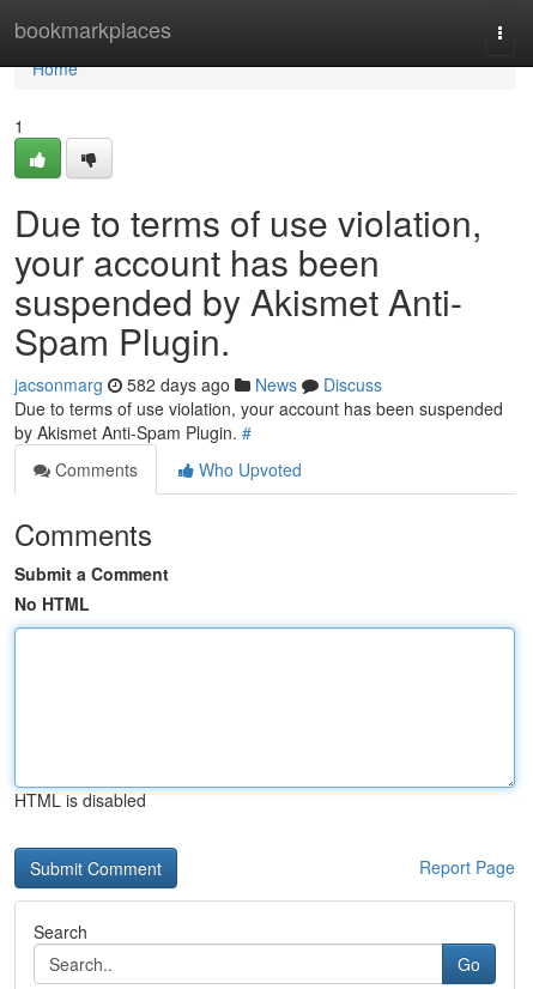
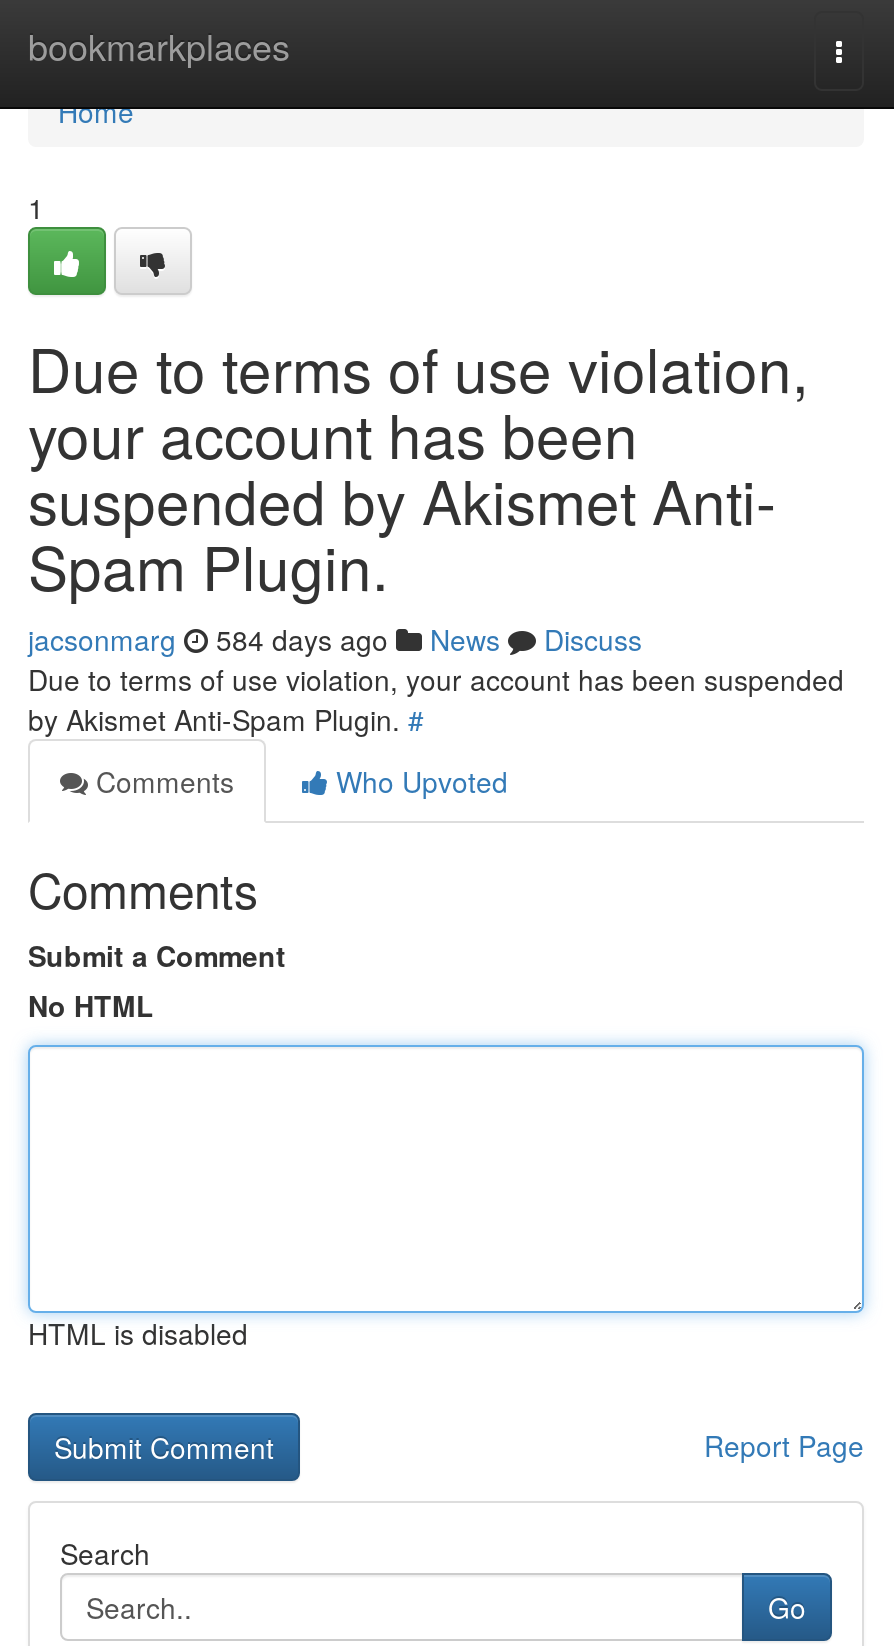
[14,372,382,396] jacsonmarg 582 days ago News Discuss -> [28,619,642,659] jacsonmarg 584 days ago News Discuss

